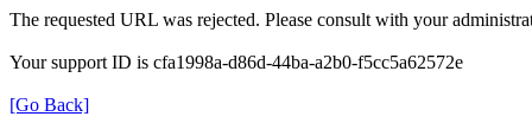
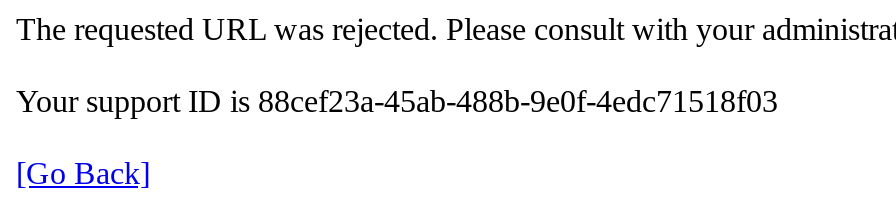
[9,52,463,72] Your support ID is cfa1998a-d86d-44ba-a2b0-f5cc5a62572e -> [16,84,778,118] Your support ID is 88cef23a-45ab-488b-9e0f-4edc71518f03

